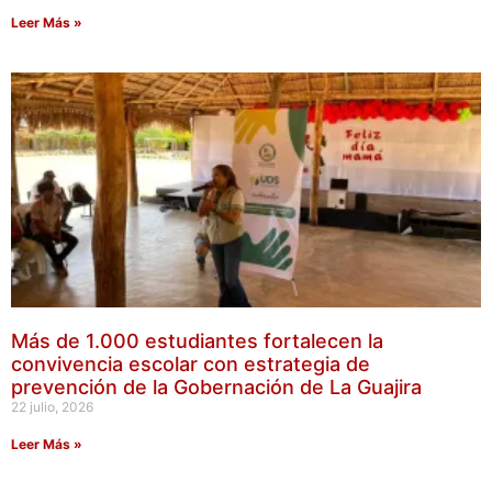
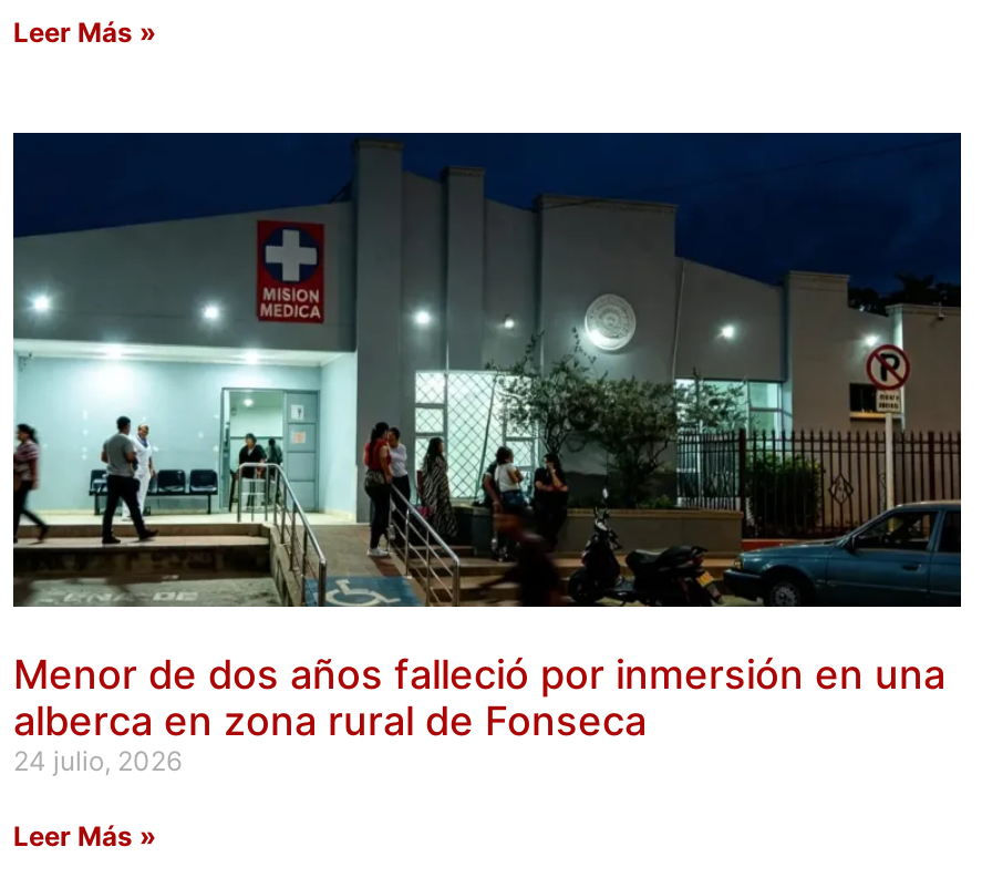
[10,71,482,415] [image] | Más de 1.000 estudiantes fortalecen la | convivencia escolar con estrategia de | prevención de la Gobernación de La Guajira | 22 julio, 2026 -> [11,131,963,778] [image] | Menor de dos años falleció por inmersión en una | alberca en zona rural de Fonseca | 24 julio, 2026

